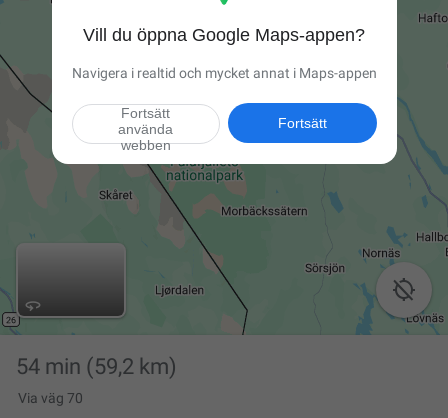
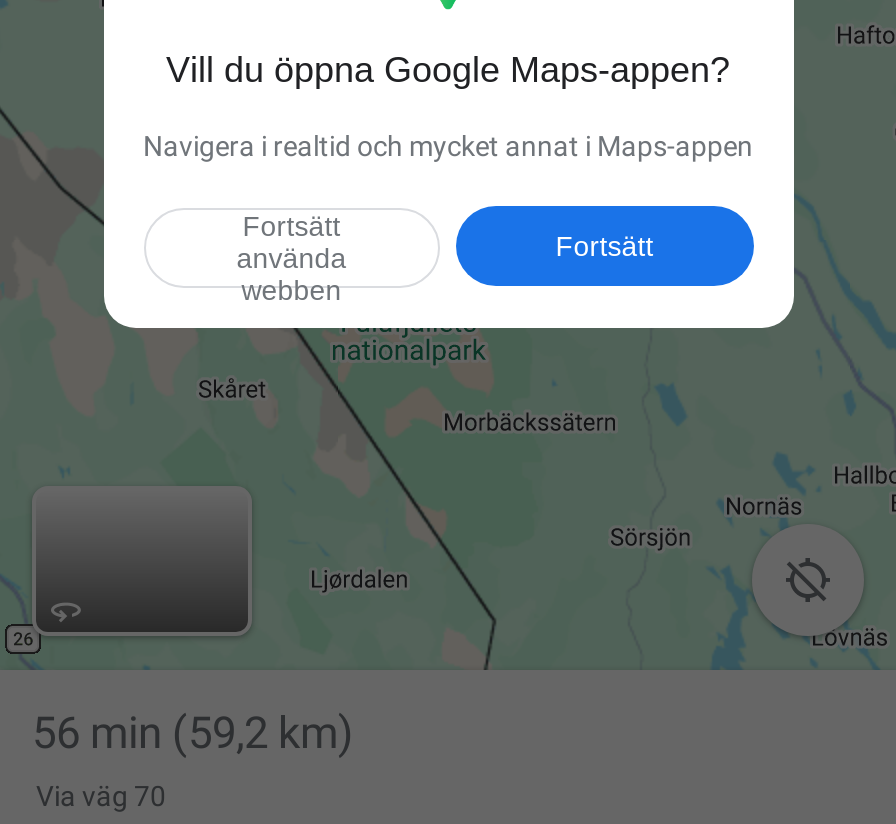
[16,354,177,379] 54 min (59,2 km) -> [32,708,354,758] 56 min (59,2 km)

